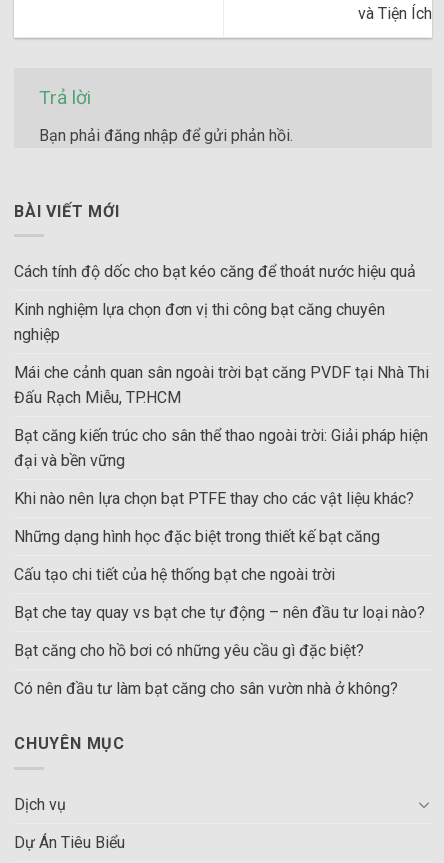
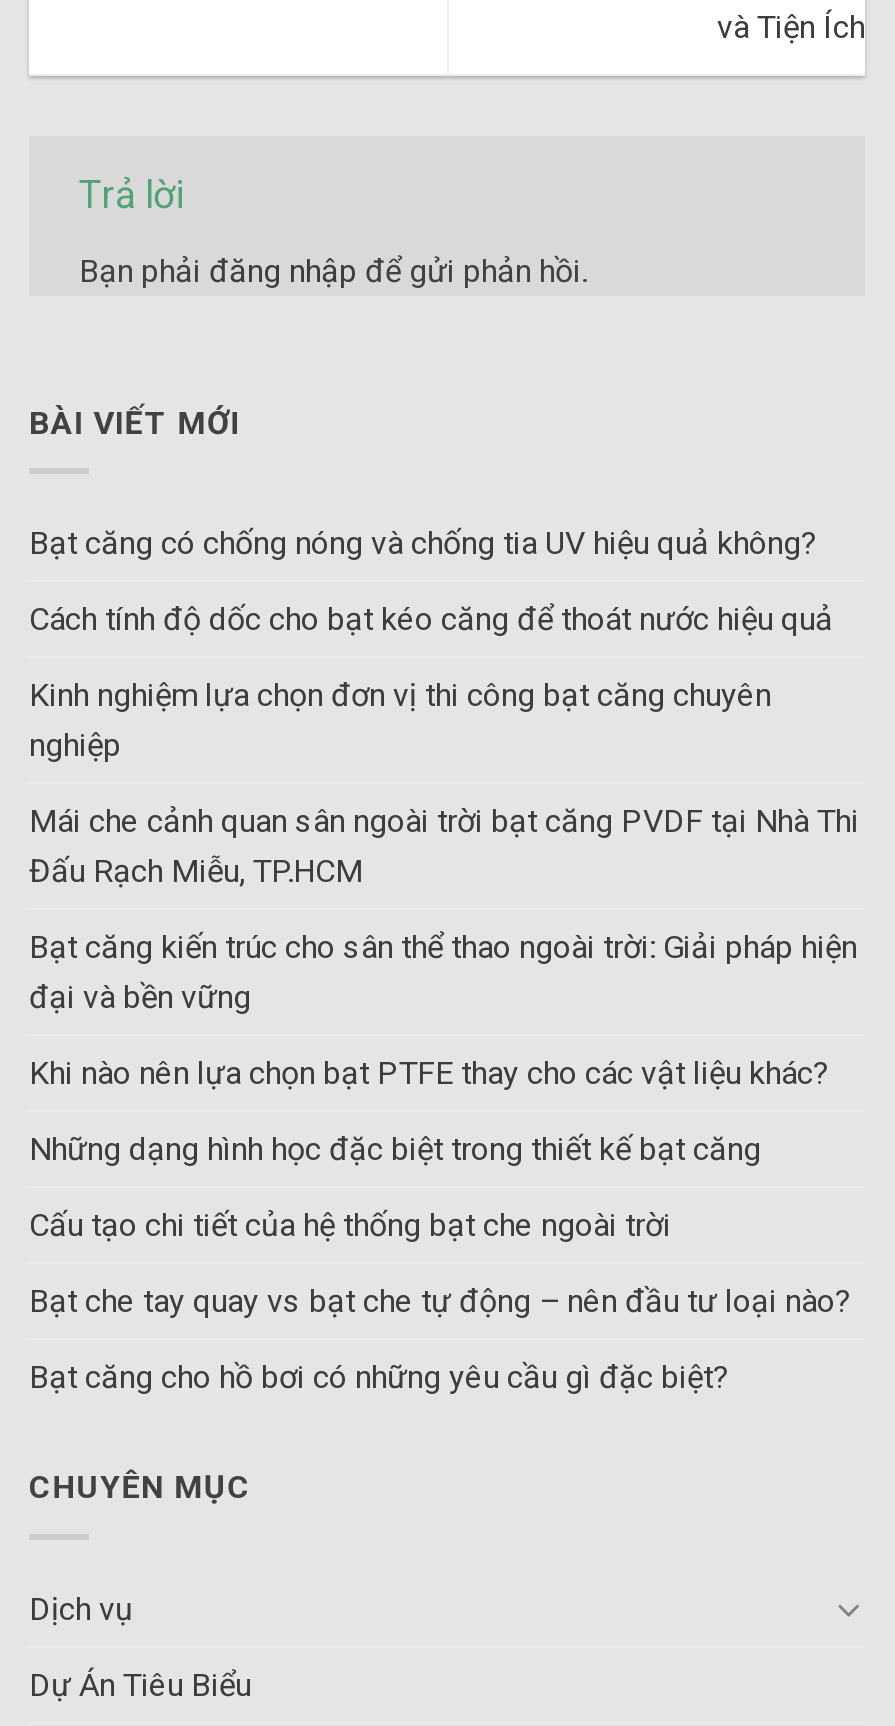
none -> [29,524,817,562] Bạt căng có chống nóng và chống tia UV hiệu quả không?
moved [14,262,429,660] -> [29,600,859,1396]: Cách tính độ dốc cho bạt kéo căng để thoát nước hiệu quả | Kinh nghiệm lựa chọn đơn vị thi công bạt căng chuyên | nghiệp | ... | Bạt che tay quay vs bạt che tự động – nên đầu tư loại nào? | Bạt căng cho hồ bơi có những yêu cầu gì đặc biệt?
[14,679,398,698] Có nên đầu tư làm bạt căng cho sân vườn nhà ở không? -> none

